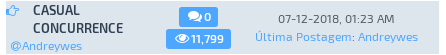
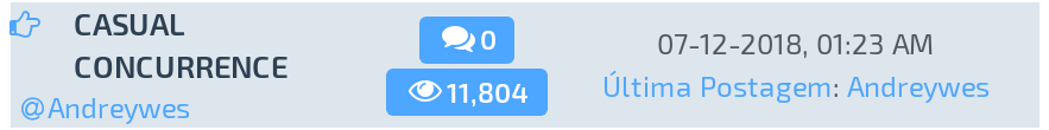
[191,31,224,45] 11,799 -> [447,74,530,107] 11,804

